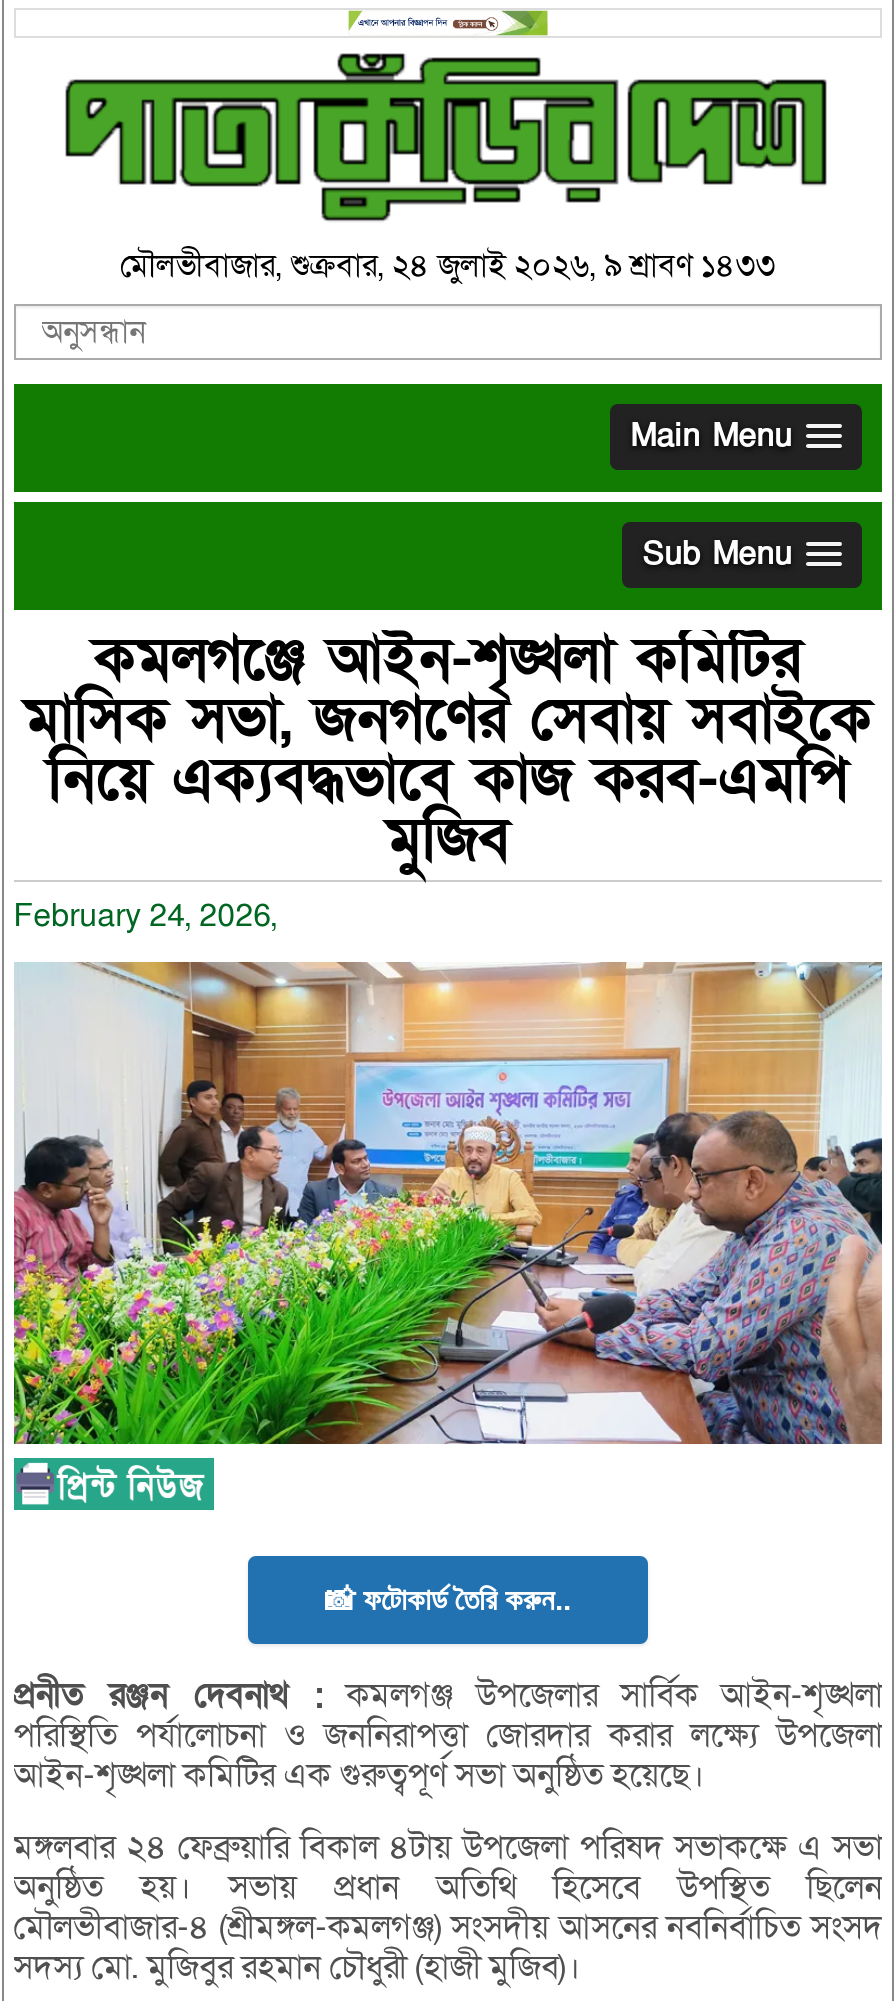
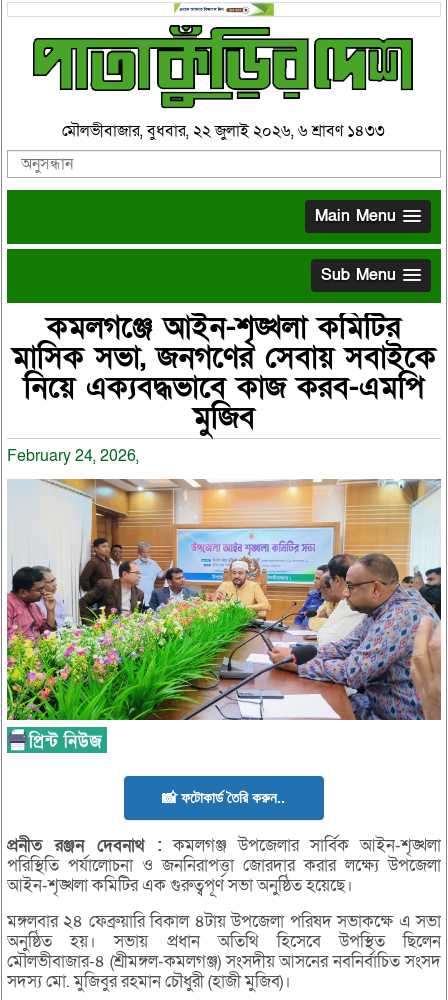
[120,243,776,287] মৌলভীবাজার, শুক্রবার, ২৪ জুলাই ২০২৬, ৯ শ্রাবণ ১৪৩৩ -> [62,119,385,141] মৌলভীবাজার, বুধবার, ২২ জুলাই ২০২৬, ৬ শ্রাবণ ১৪৩৩

